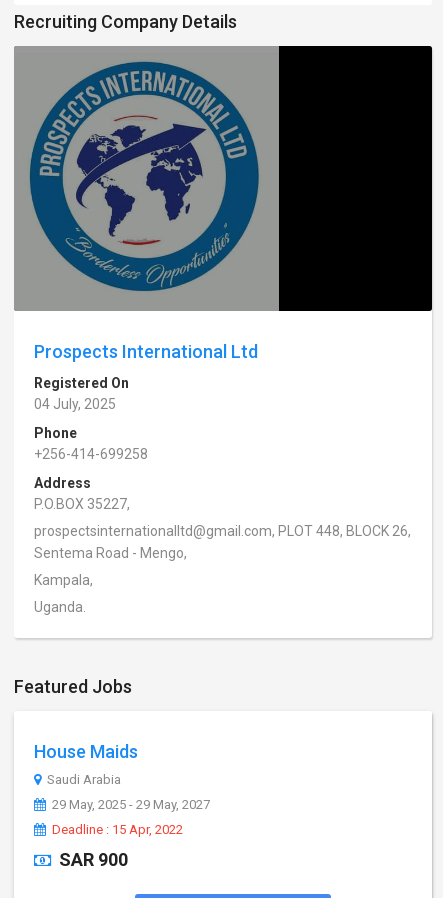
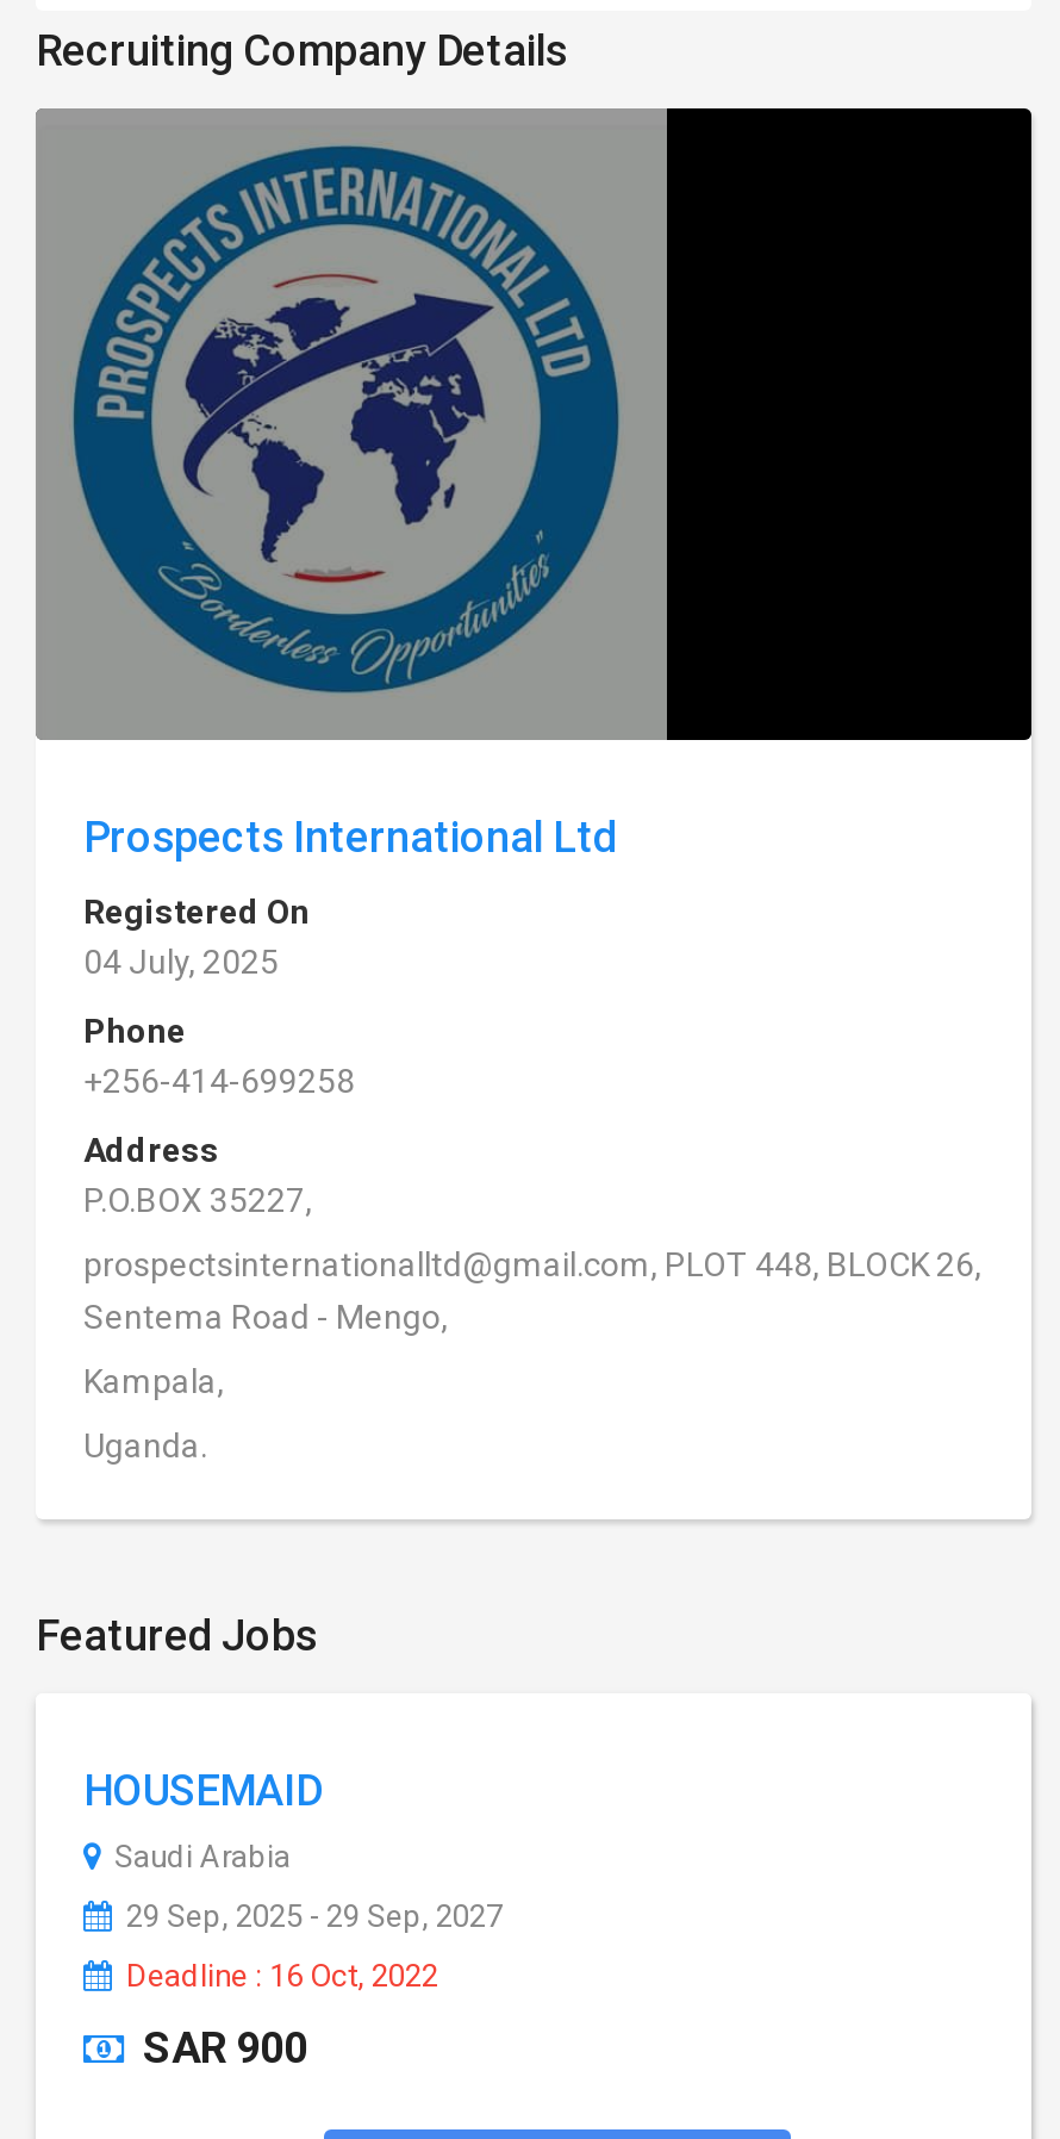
[34,741,138,762] House Maids -> [83,1765,322,1815] HOUSEMAID
[52,797,210,812] 29 May, 2025 - 29 May, 2027 -> [126,1898,503,1934] 29 Sep, 2025 - 29 Sep, 2027
[52,822,183,837] Deadline : 15 Apr, 2022 -> [126,1958,438,1994] Deadline : 16 Oct, 2022

